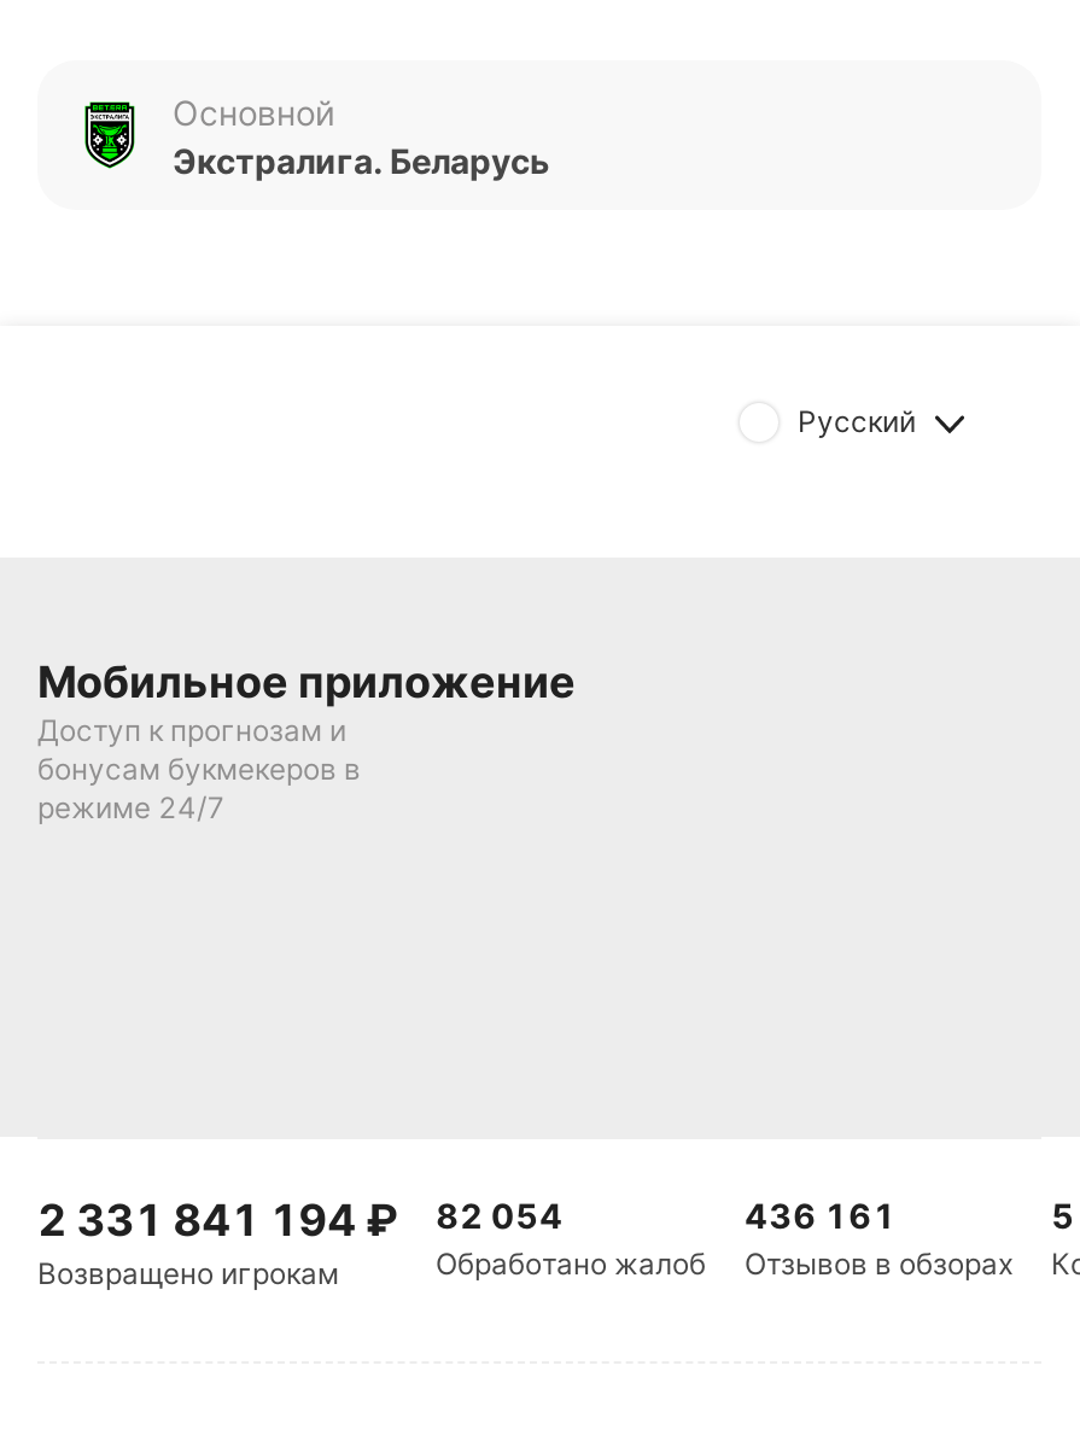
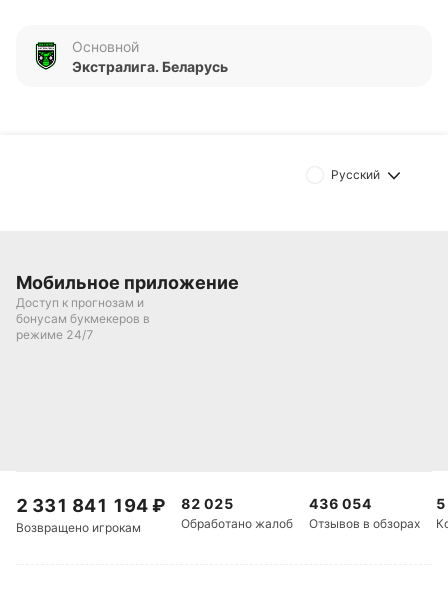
[37,1195,564,1245] 2 331 841 194 ₽ 82 054 -> [16,495,234,516] 2 331 841 194 ₽ 82 025
[745,1195,897,1236] 436 161 -> [309,495,372,512] 436 054

